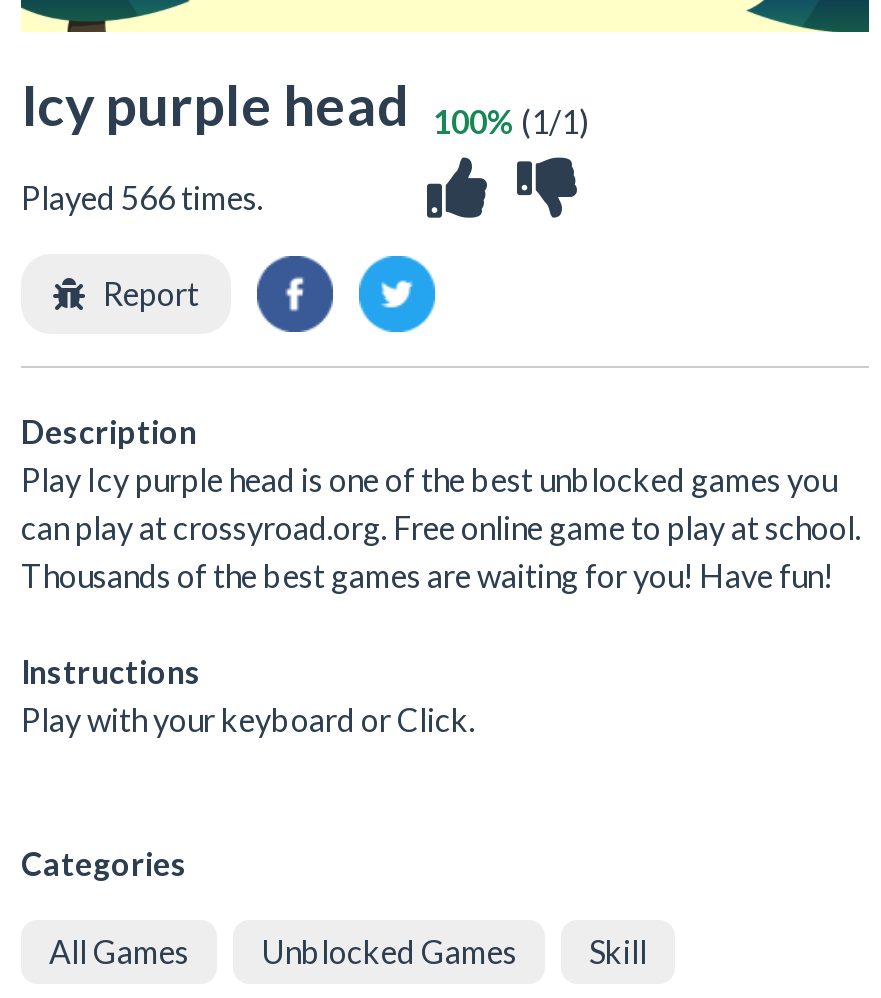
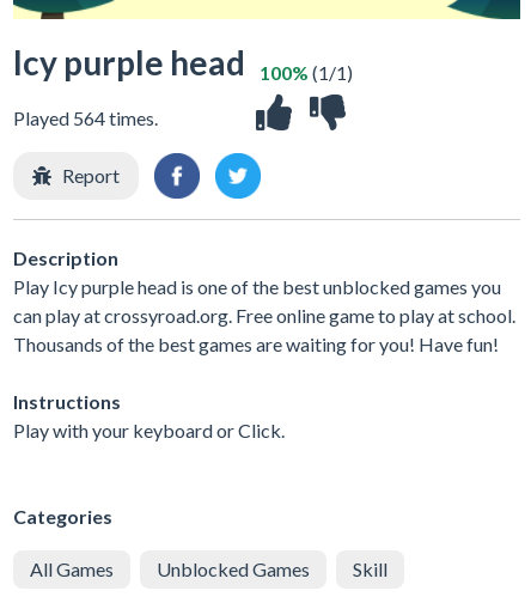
[21,178,263,216] Played 566 times. -> [13,106,158,129] Played 564 times.

